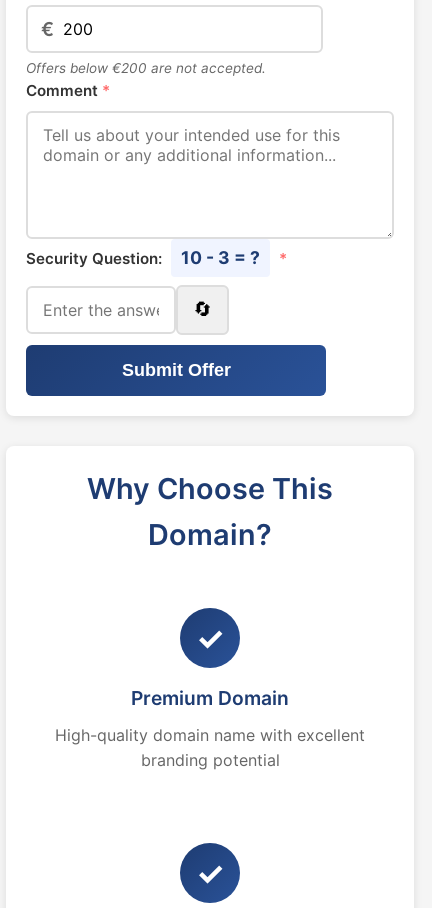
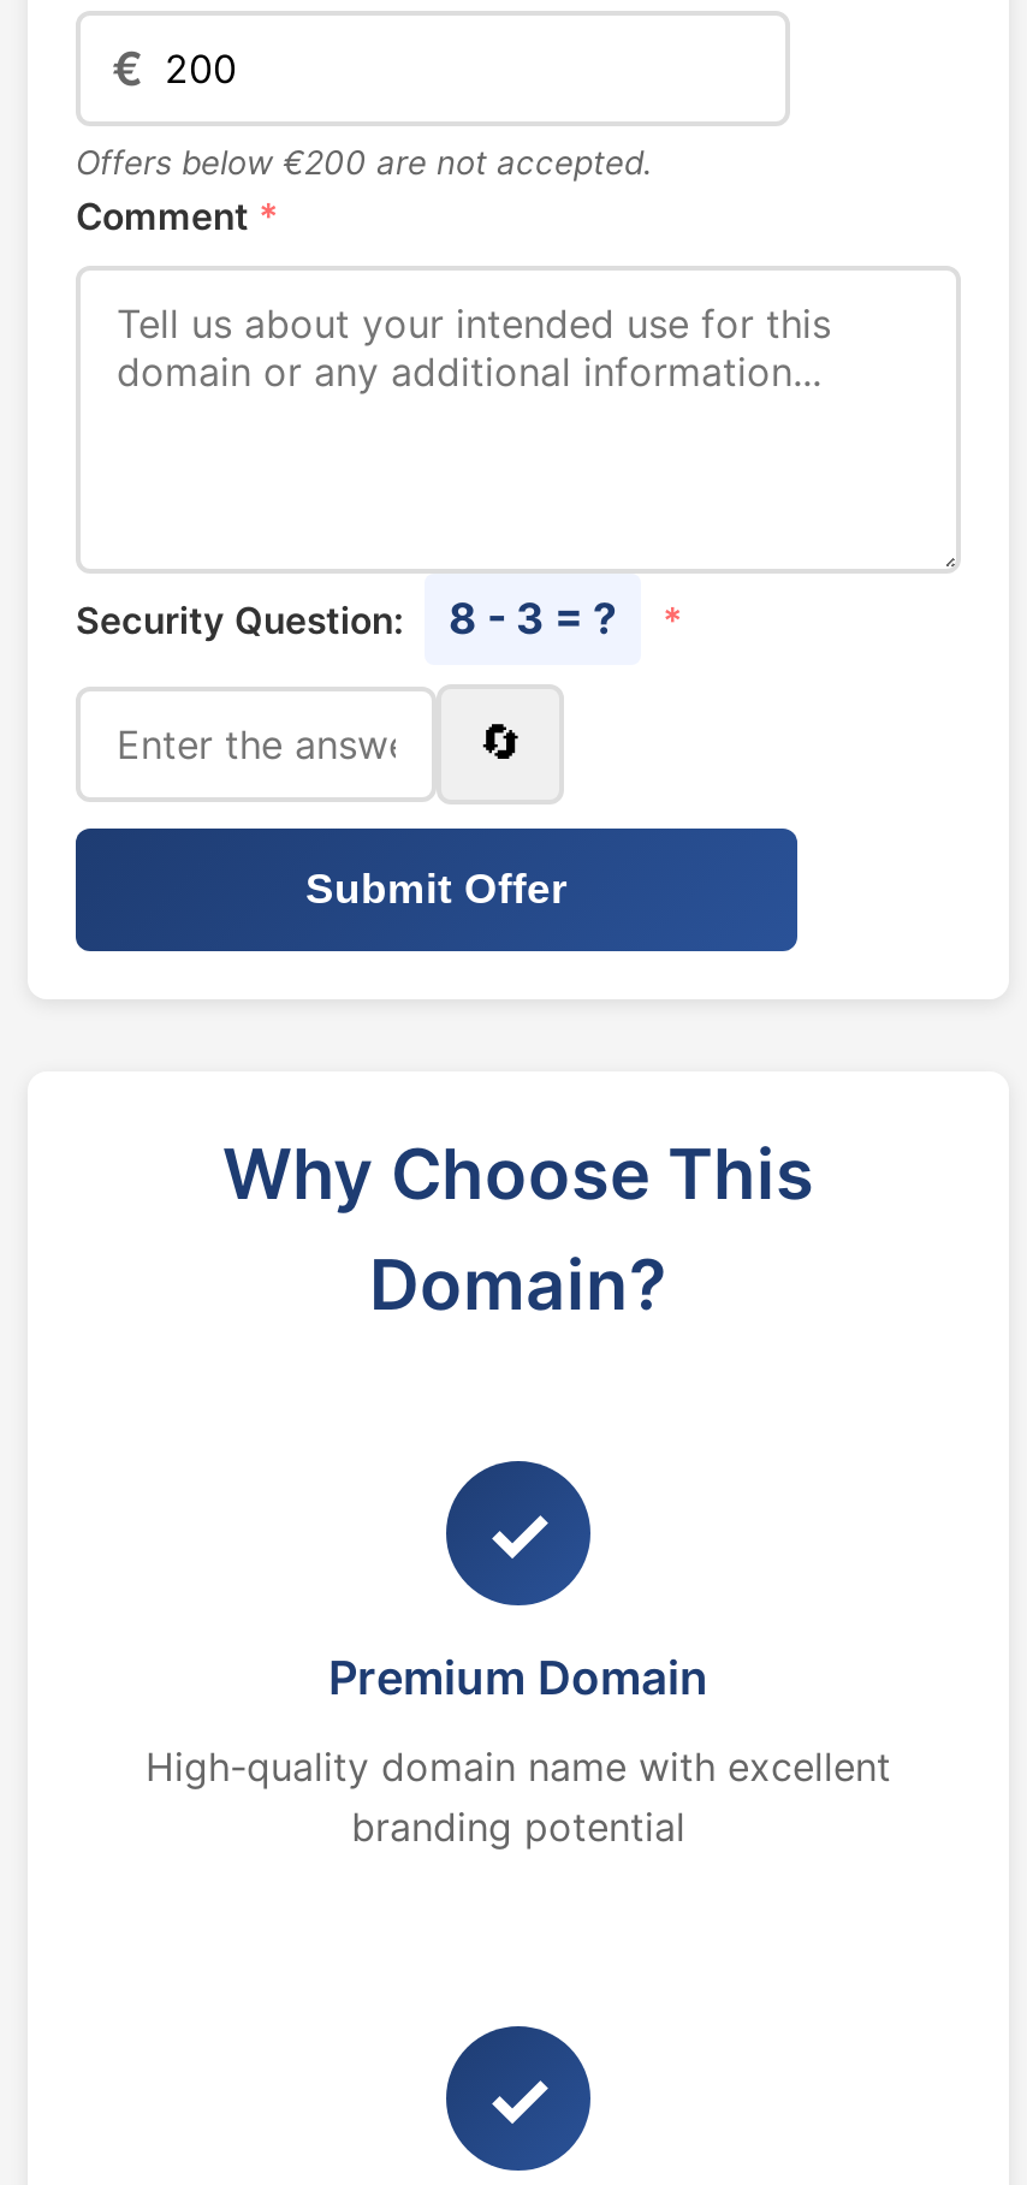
[181,247,260,268] 10 - 3 = ? -> [449,593,617,643] 8 - 3 = ?

